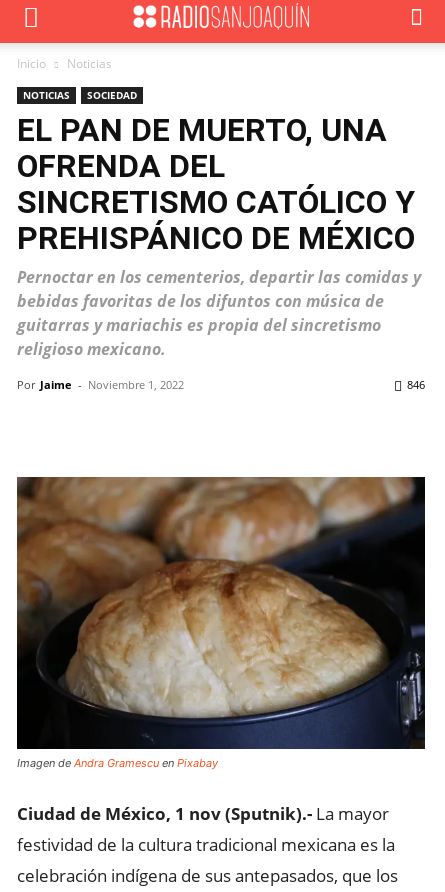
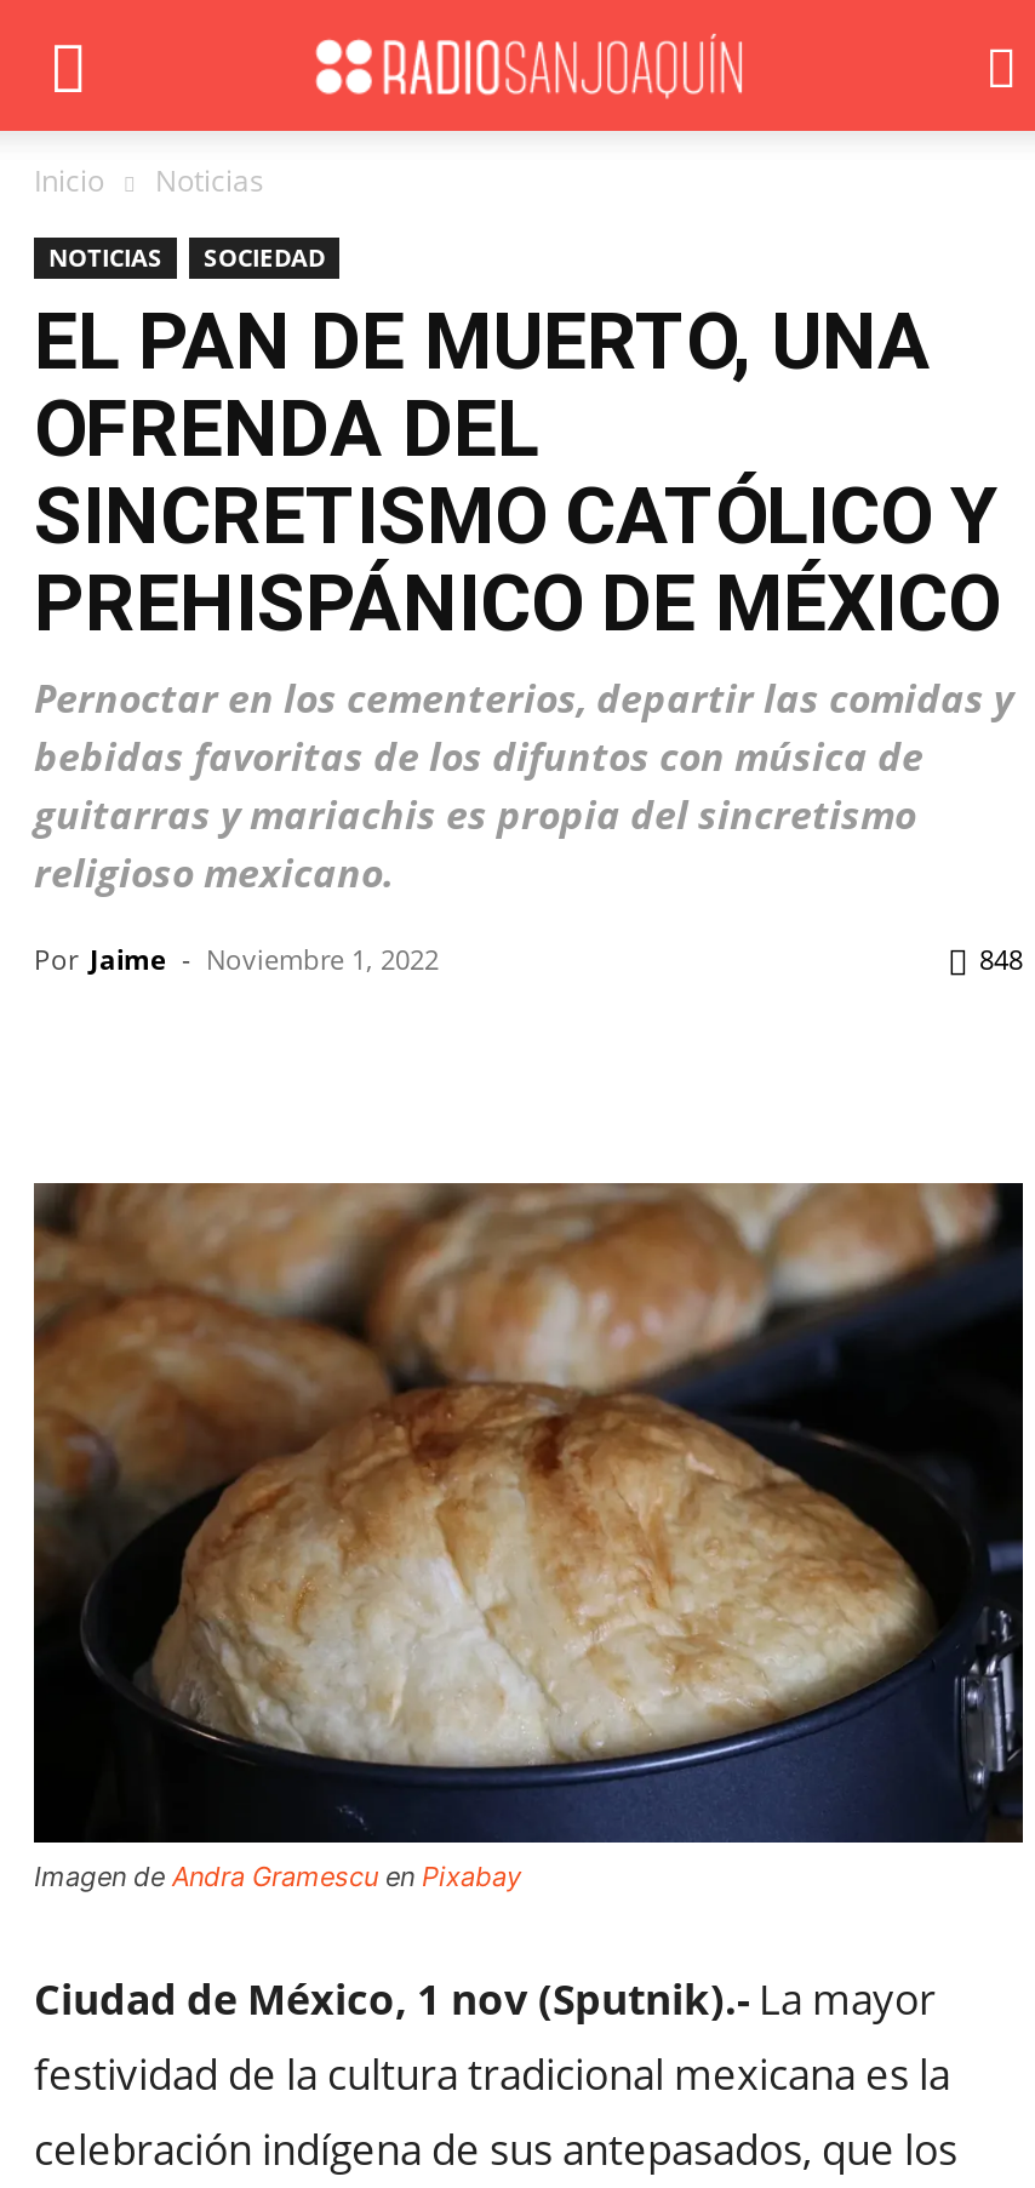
[407,377,425,392] 846 -> [979,941,1023,977] 848

